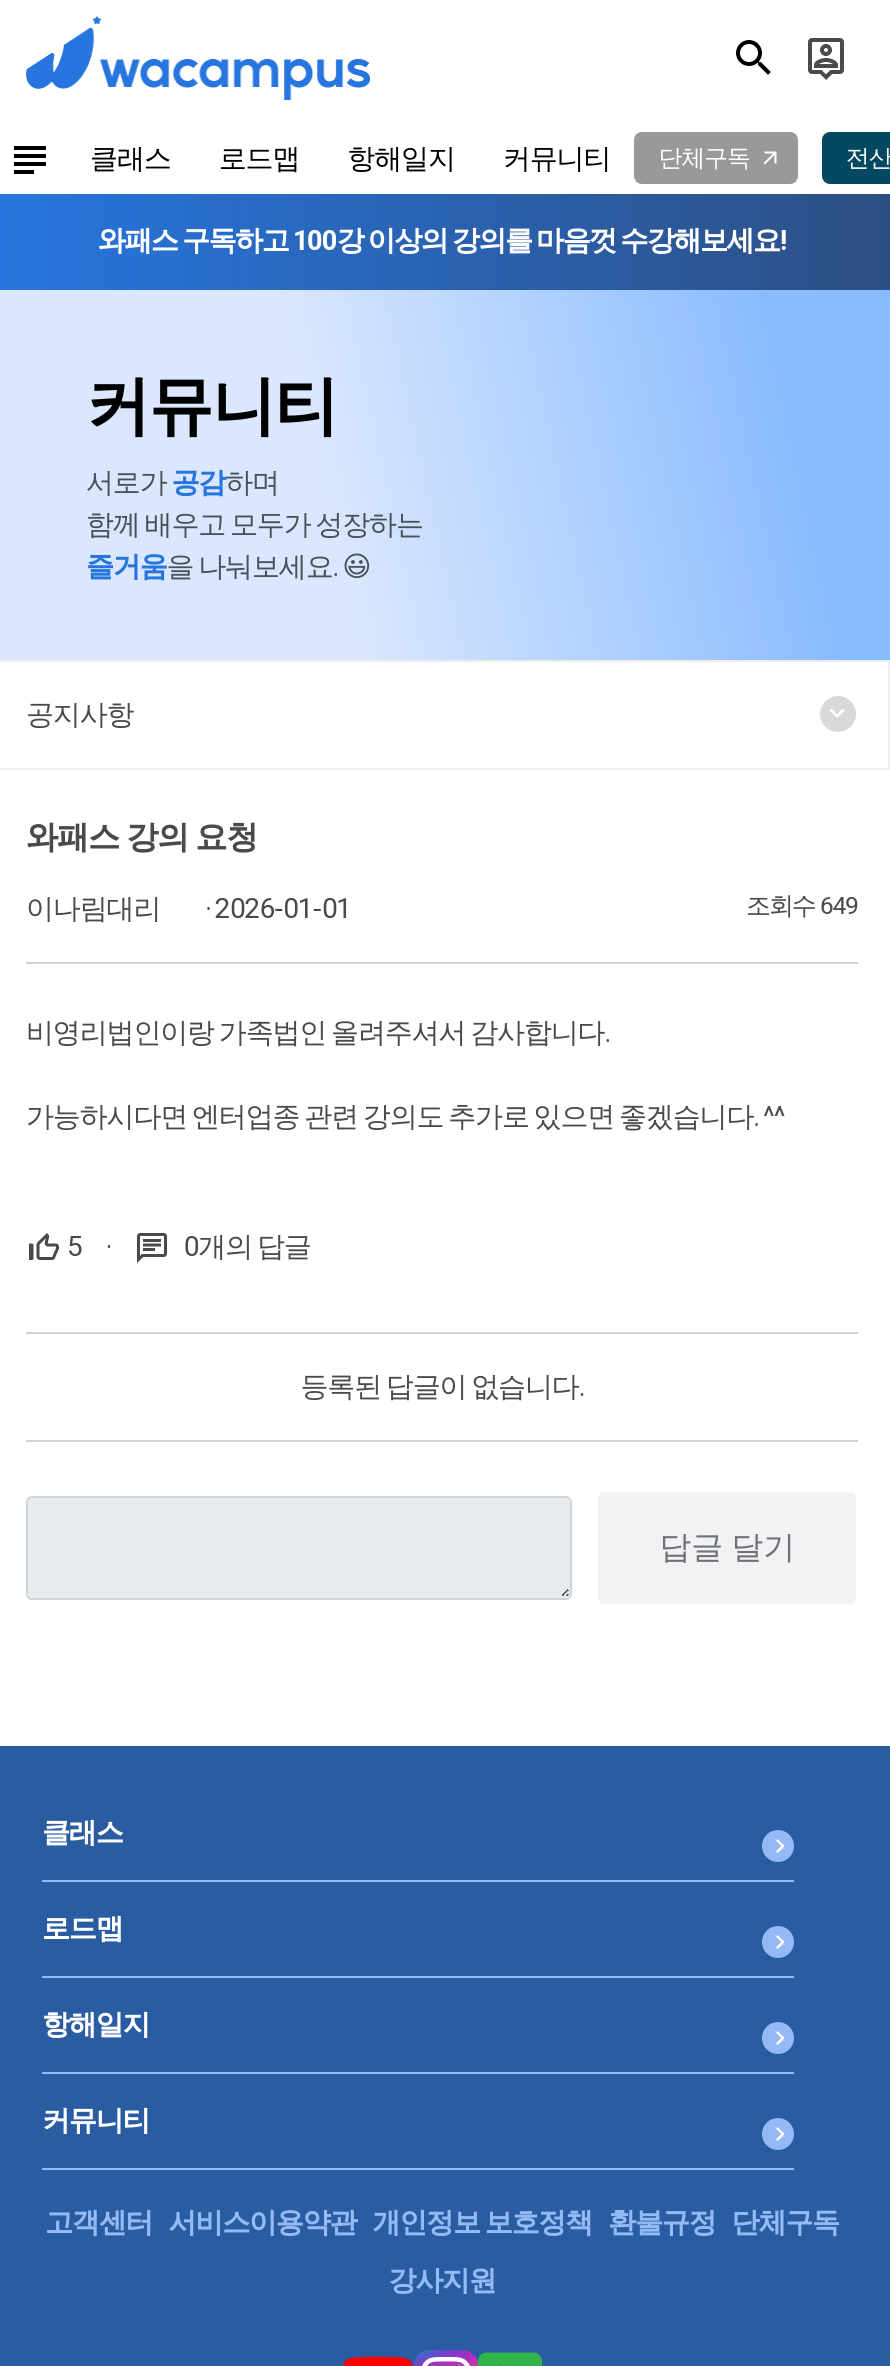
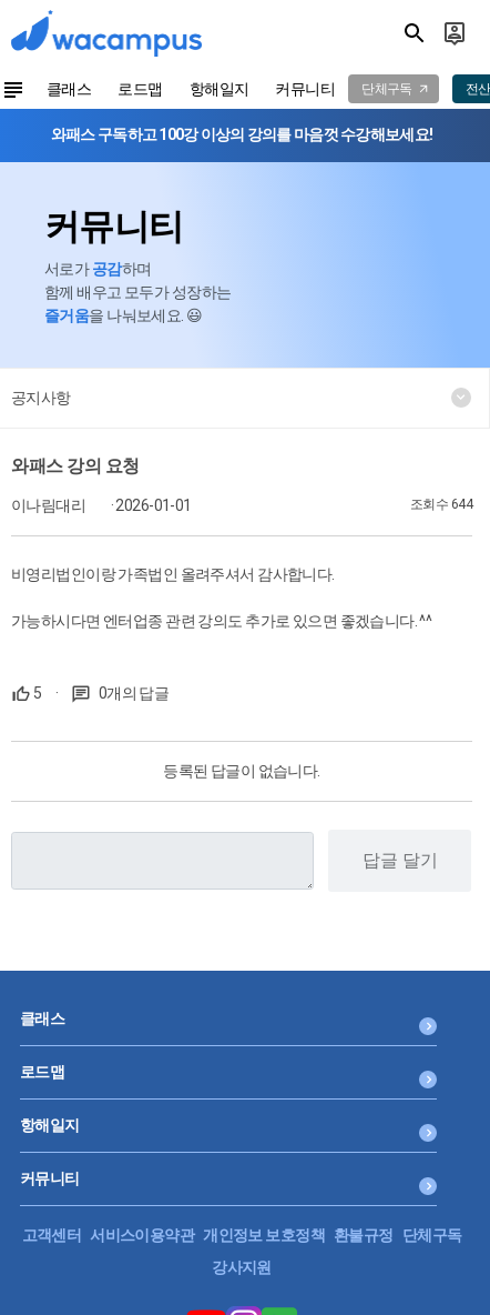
[746,891,858,919] 조회수 649 -> [410,496,472,512] 조회수 644

